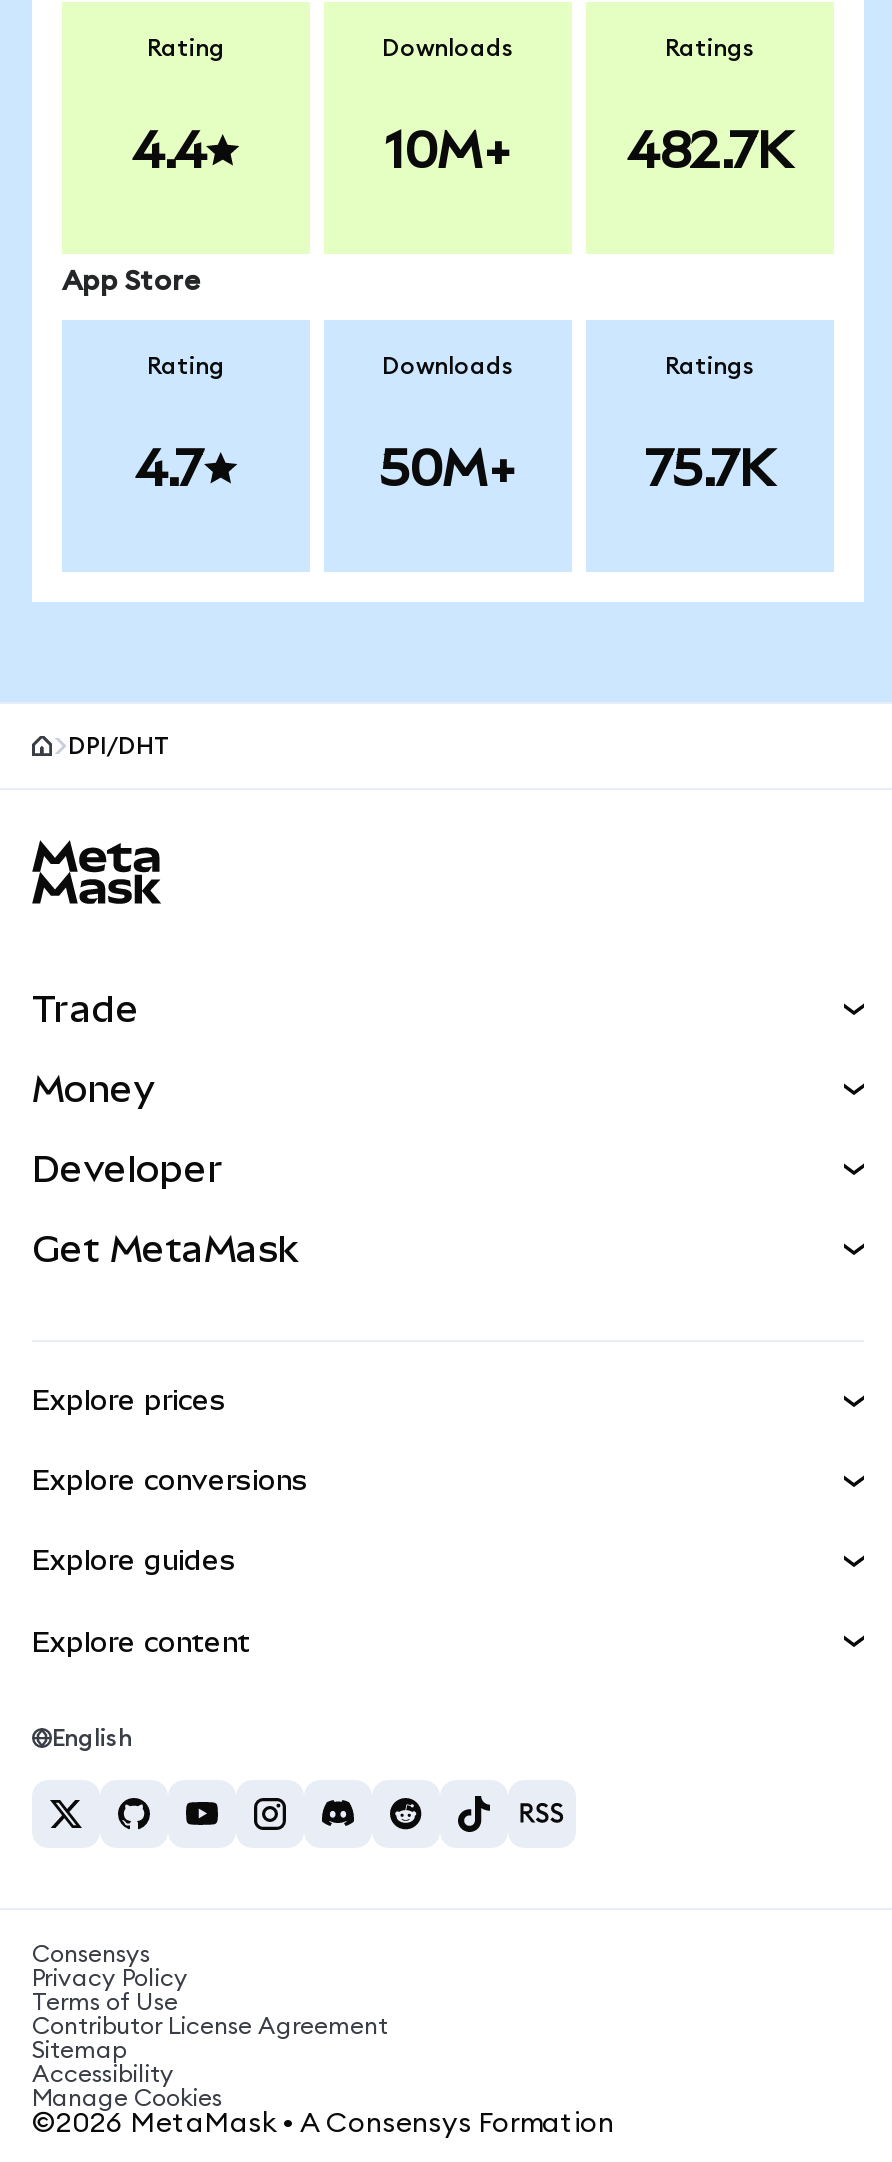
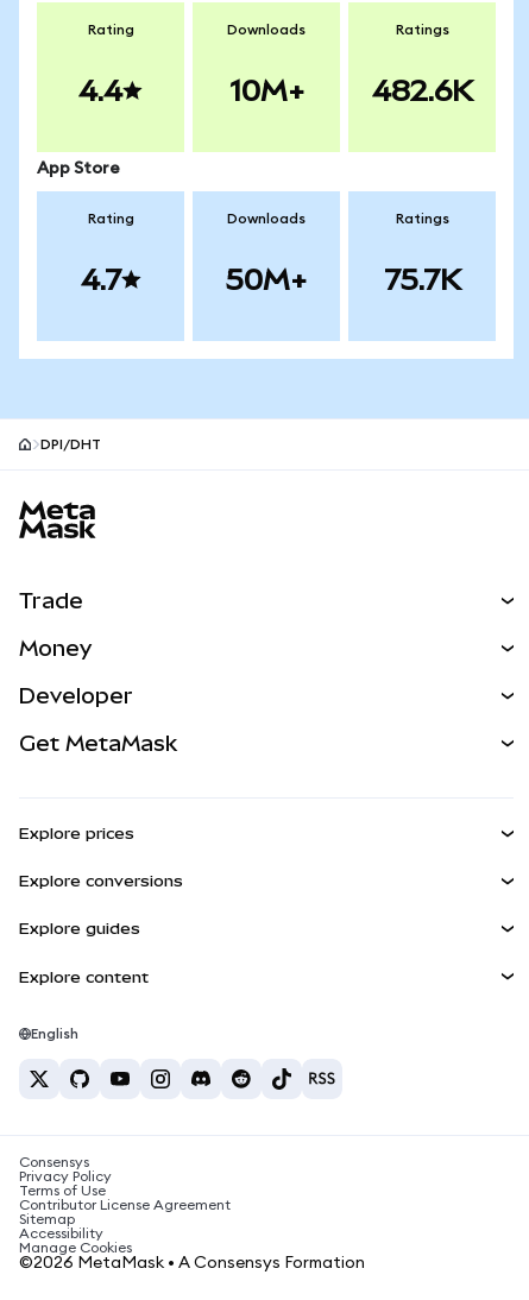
[627,122,793,178] 482.7K -> [371,74,473,107] 482.6K

